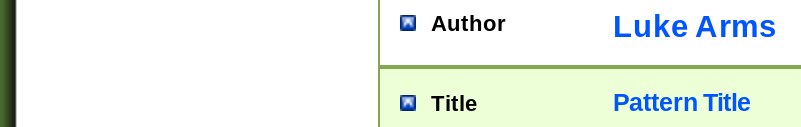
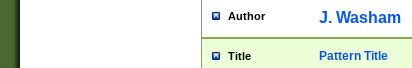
[613,9,777,43] Luke Arms -> [318,9,400,26] J. Washam

